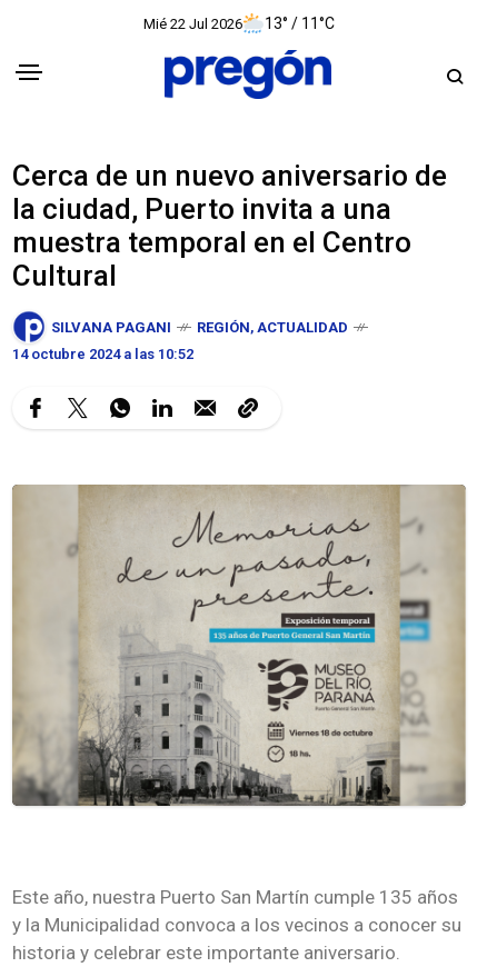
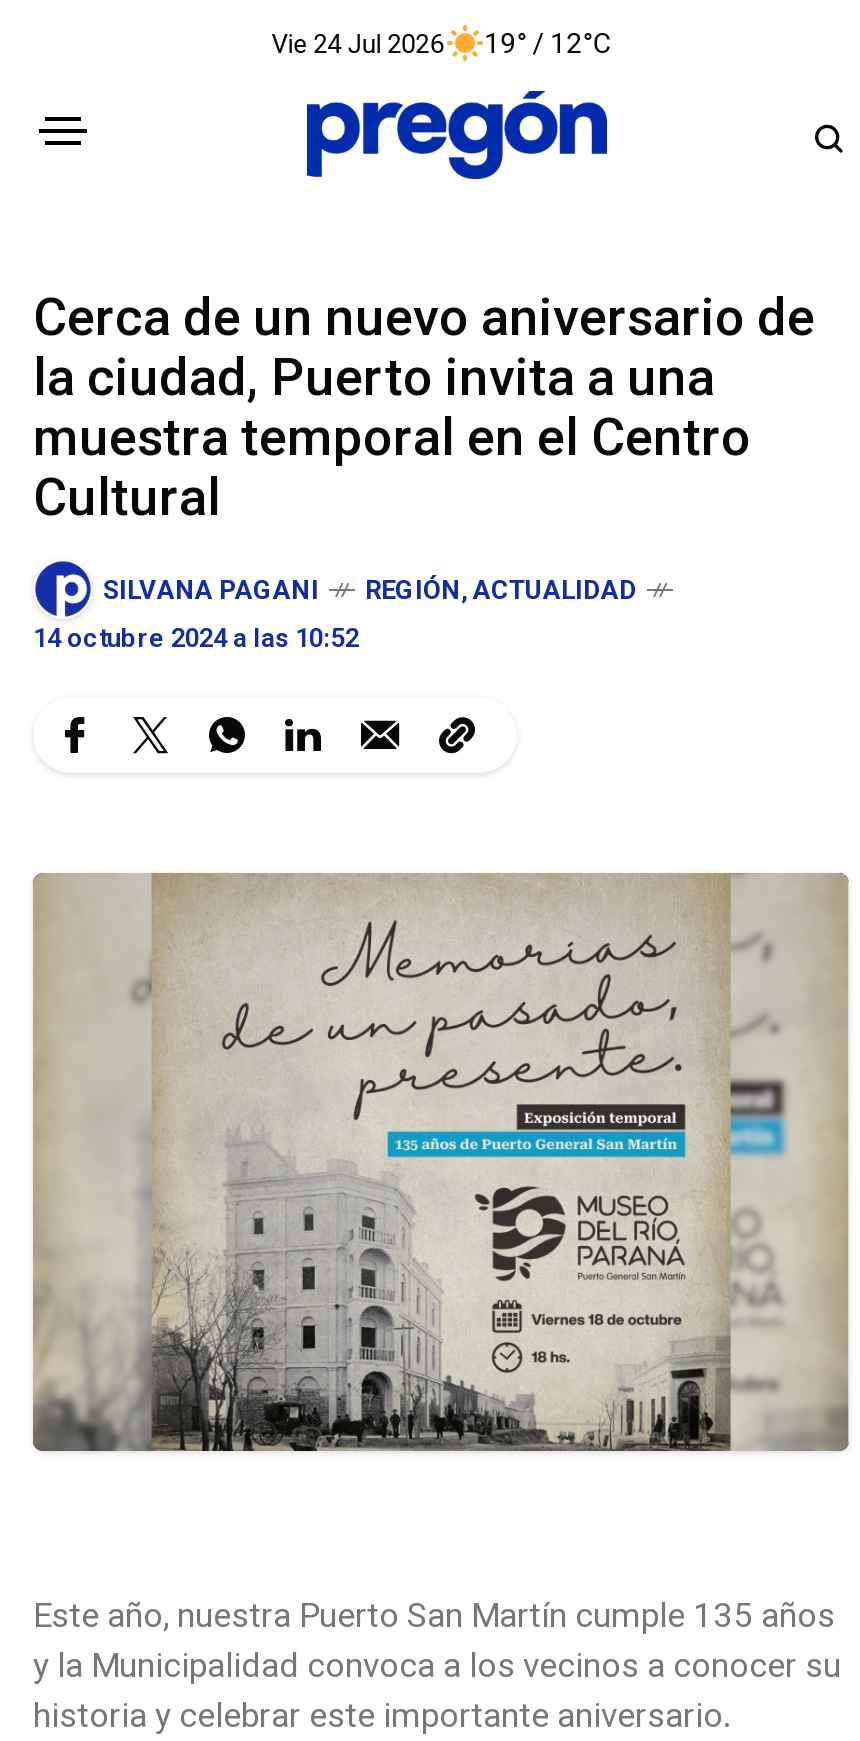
[143,14,335,32] Mié 22 Jul 2026 | 13° / 11°C -> [271,27,611,59] Vie 24 Jul 2026 | 19° / 12°C

